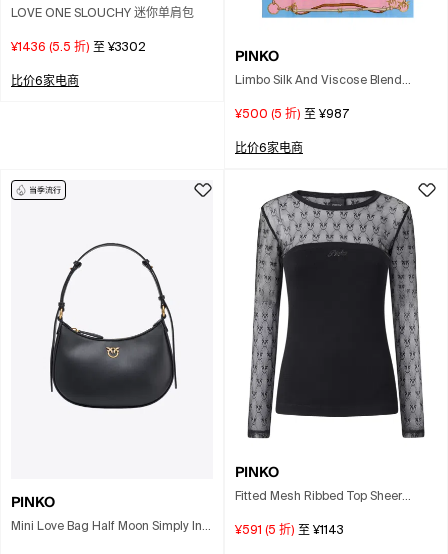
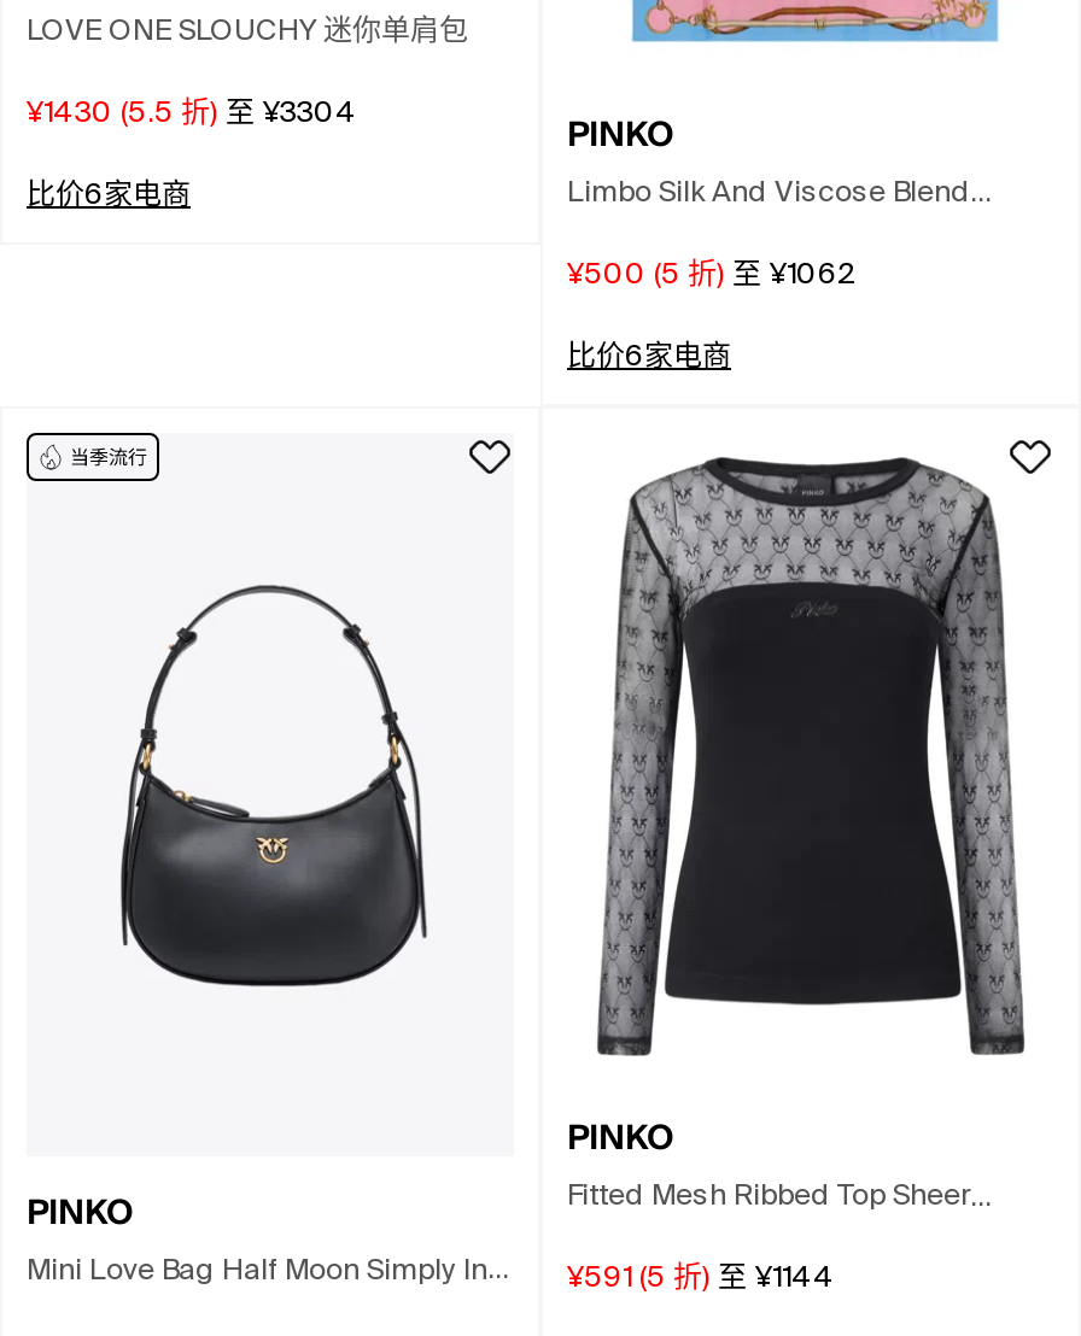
[11,42,145,54] ¥1436 (5.5折) 至 ¥3302 -> [27,100,357,129] ¥1430 (5.5折) 至 ¥3304
[235,109,349,121] ¥500 (5折) 至 ¥987 -> [567,262,854,291] ¥500 (5折) 至 ¥1062
[235,525,344,537] ¥591 (5折) 至 ¥1143 -> [567,1266,835,1295] ¥591 (5折) 至 ¥1144

